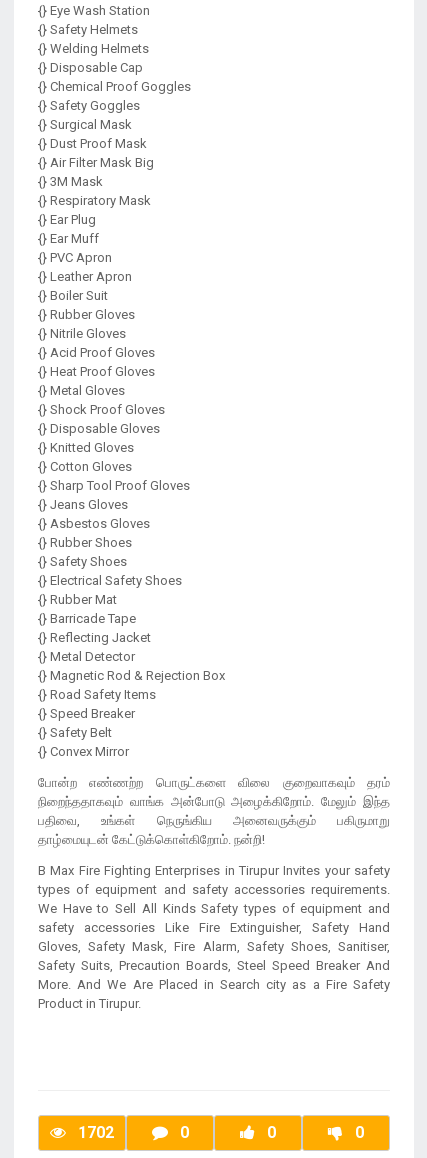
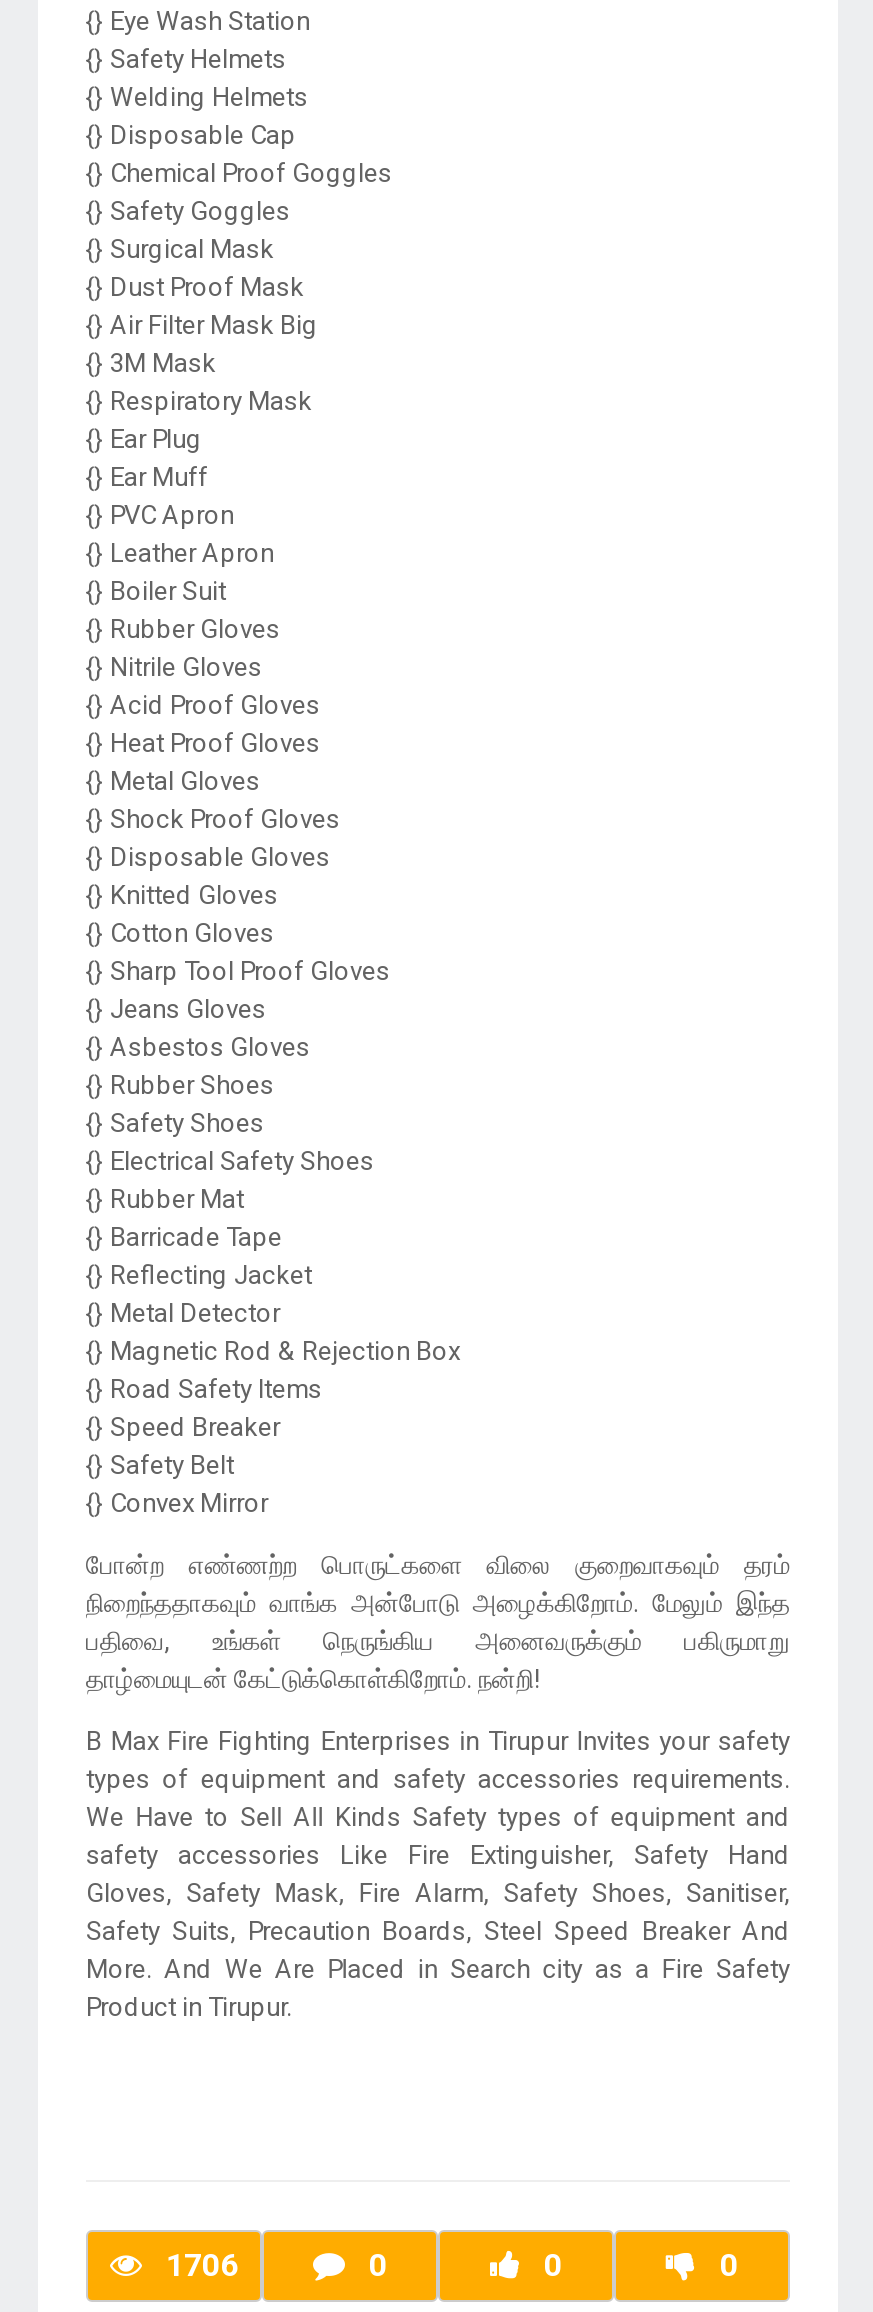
[66,1123,114,1142] 1702 -> [142,2245,238,2283] 1706

